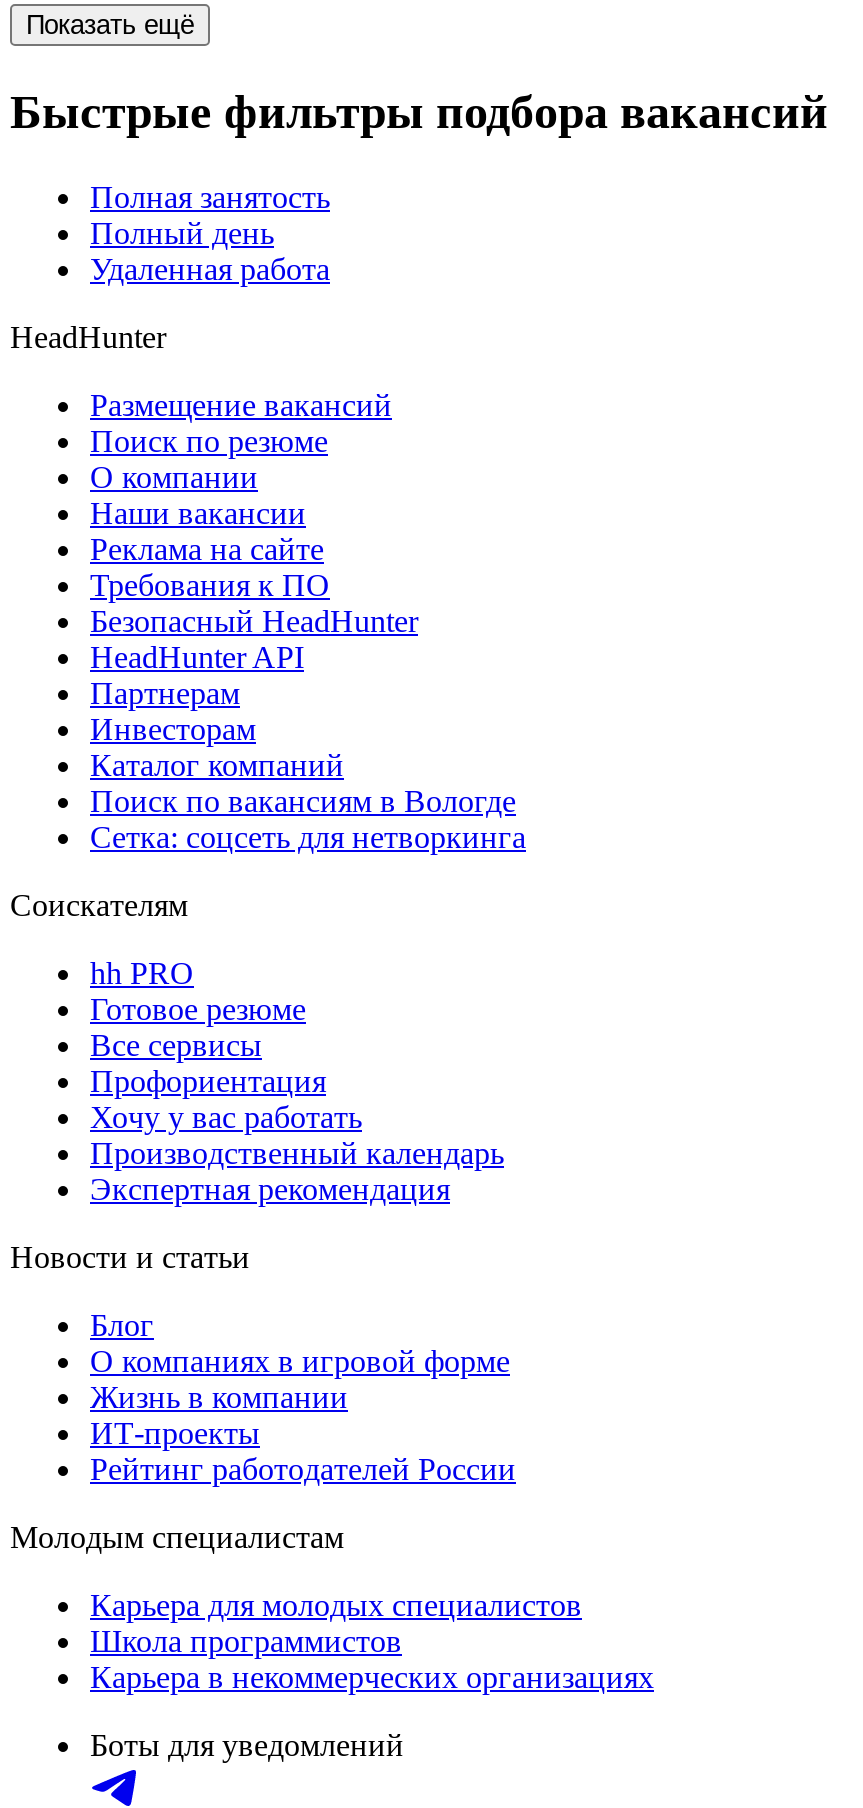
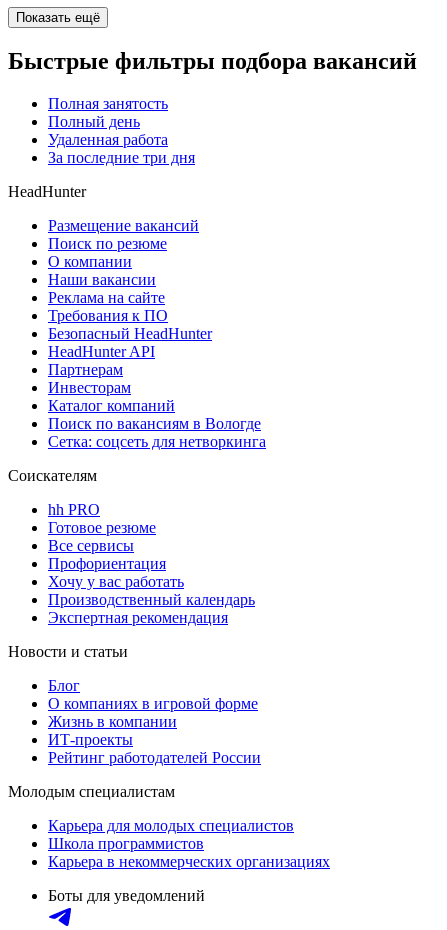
none -> [48,149,195,166] За последние три дня

